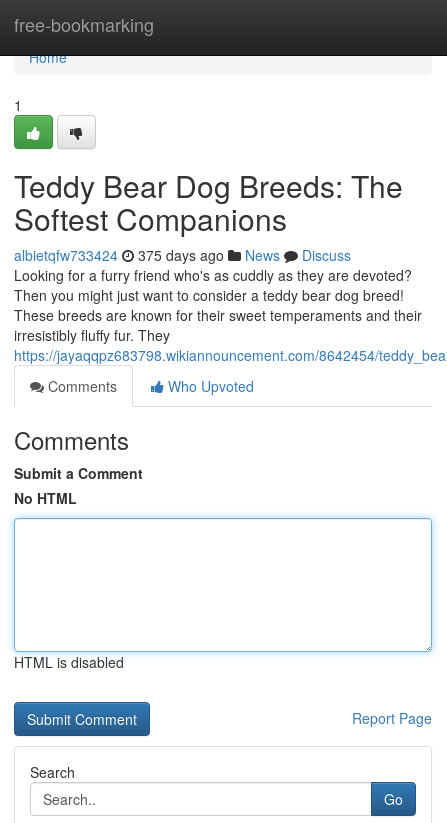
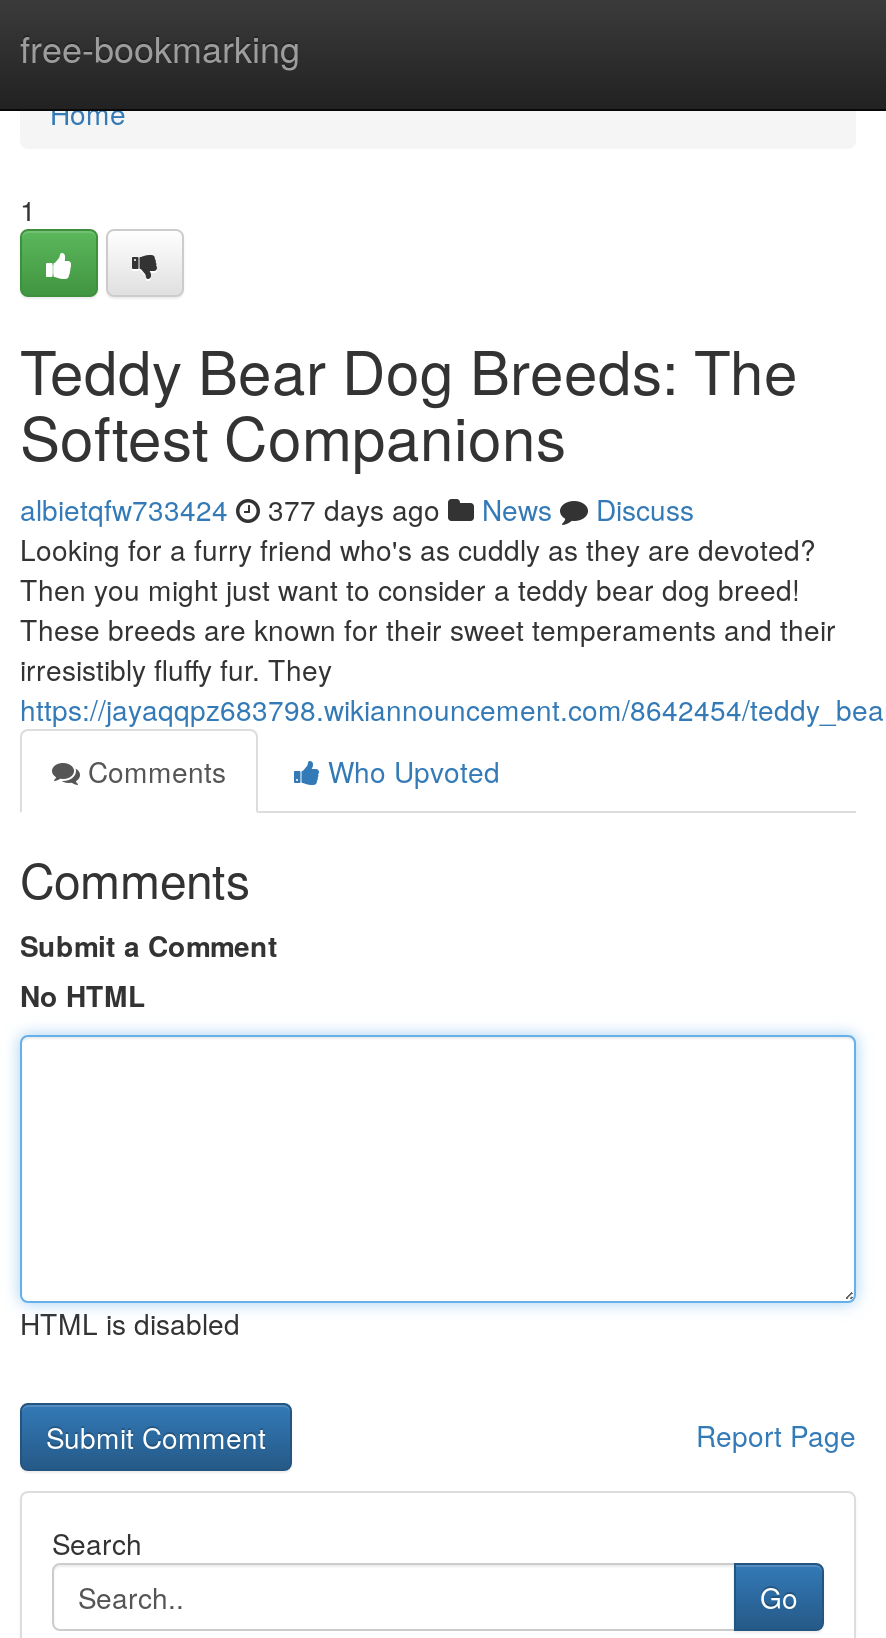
[14,245,351,265] albietqfw733424 375 days ago News Discuss -> [20,489,694,529] albietqfw733424 377 days ago News Discuss

